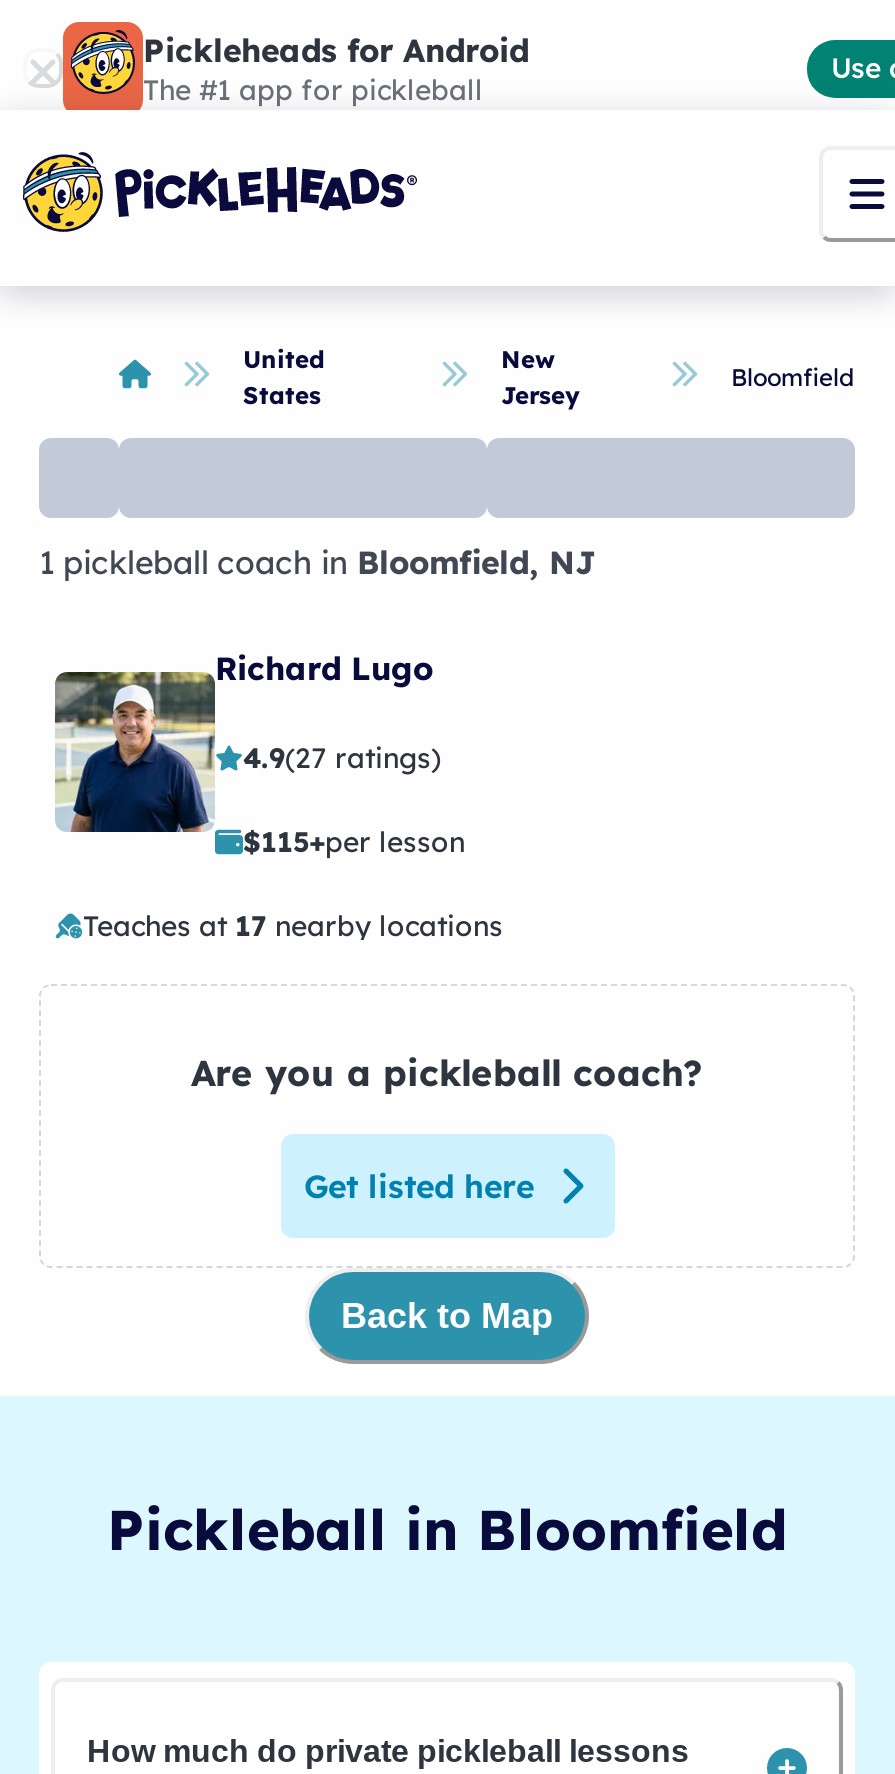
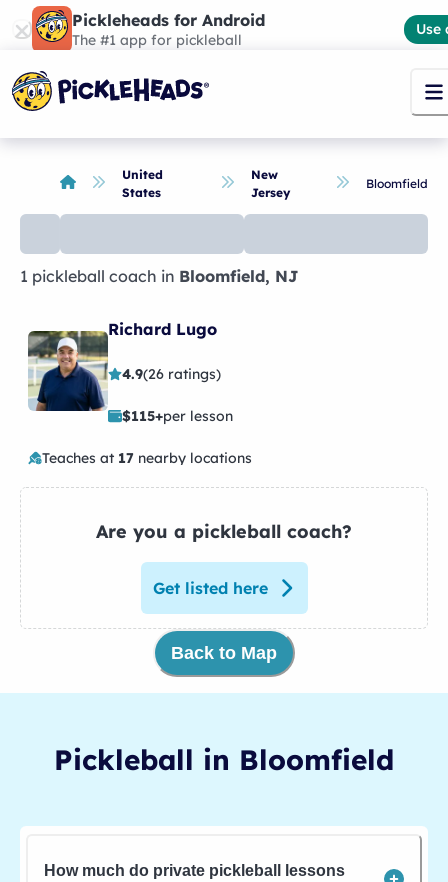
[243,741,441,777] 4.9(27 ratings) -> [122,365,221,383] 4.9(26 ratings)

